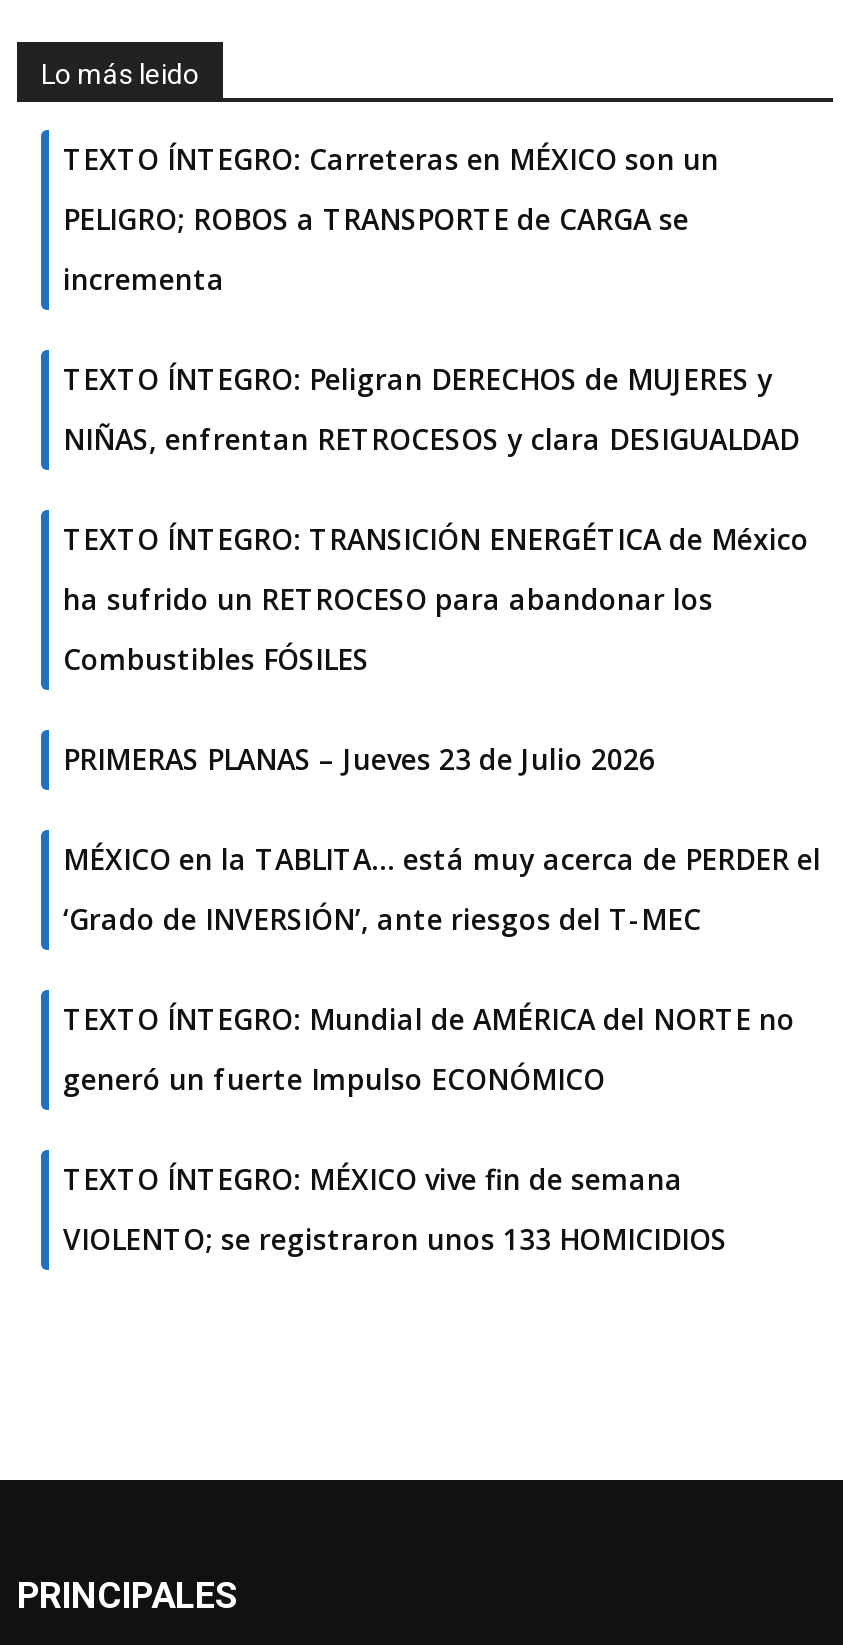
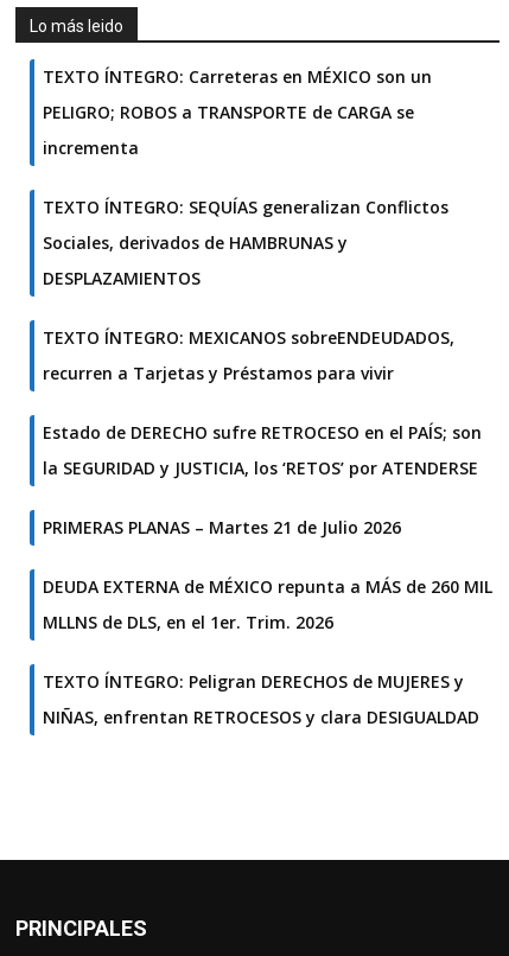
none -> [43,195,492,633] TEXTO ÍNTEGRO: SEQUÍAS generalizan Conflictos | Sociales, derivados de HAMBRUNAS y | DESPLAZAMIENTOS | TEXTO ÍNTEGRO: MEXICANOS sobreENDEUDADOS, | recurren a Tarjetas y Préstamos para vivir | Estado de DERECHO sufre RETROCESO en el PAÍS; son | la SEGURIDAD y JUSTICIA, los ‘RETOS’ por ATENDERSE | PRIMERAS PLANAS – Martes 21 de Julio 2026 | DEUDA EXTERNA de MÉXICO repunta a MÁS de 260 MIL | MLLNS de DLS, en el 1er. Trim. 2026
moved [63,359,799,457] -> [43,670,479,728]: TEXTO ÍNTEGRO: Peligran DERECHOS de MUJERES y | NIÑAS, enfrentan RETROCESOS y clara DESIGUALDAD
[63,519,821,1257] TEXTO ÍNTEGRO: TRANSICIÓN ENERGÉTICA de México | ha sufrido un RETROCESO para abandonar los | Combustibles FÓSILES | PRIMERAS PLANAS – Jueves 23 de Julio 2026 | MÉXICO en la TABLITA… está muy acerca de PERDER el | ‘Grado de INVERSIÓN’, ante riesgos del T-MEC | TEXTO ÍNTEGRO: Mundial de AMÉRICA del NORTE no | generó un fuerte Impulso ECONÓMICO | TEXTO ÍNTEGRO: MÉXICO vive fin de semana | VIOLENTO; se registraron unos 133 HOMICIDIOS -> none

